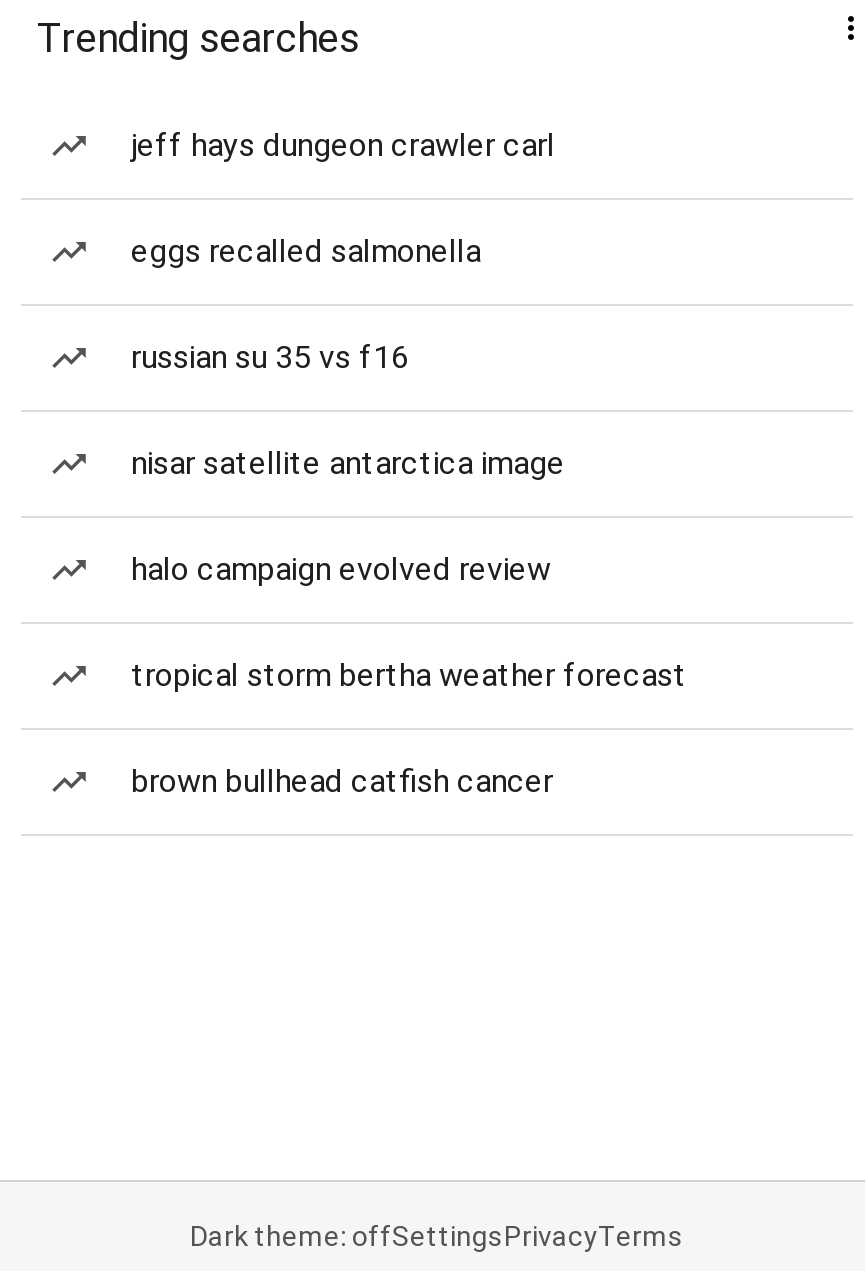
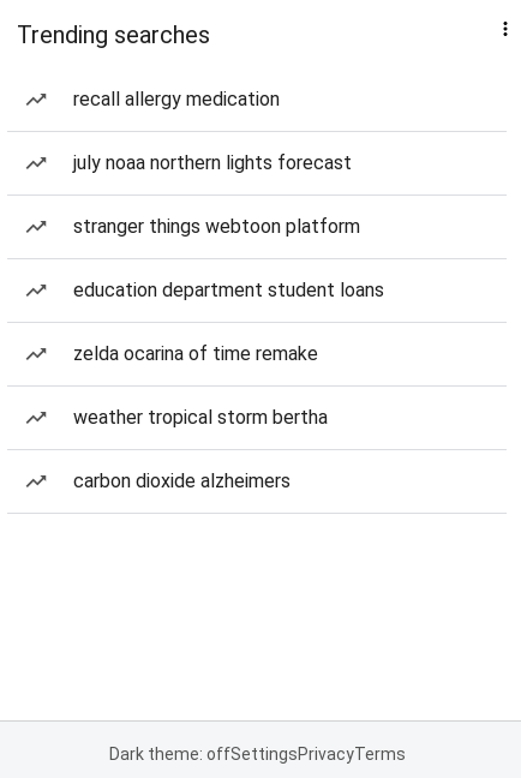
[131,126,555,164] jeff hays dungeon crawler carl -> [73,88,280,110] recall allergy medication
[131,232,481,270] eggs recalled salmonella -> [73,151,352,174] july noaa northern lights forecast
[131,338,409,376] russian su 35 vs f16 -> [73,215,360,238] stranger things webtoon platform
[131,444,565,482] nisar satellite antarctica image -> [73,279,384,301] education department student loans
[131,550,551,588] halo campaign evolved review -> [73,342,318,365] zelda ocarina of time remake
[131,656,687,694] tropical storm bertha weather forecast -> [73,406,328,429] weather tropical storm bertha
[131,762,553,800] brown bullhead catfish cancer -> [73,469,291,492] carbon dioxide alzheimers

